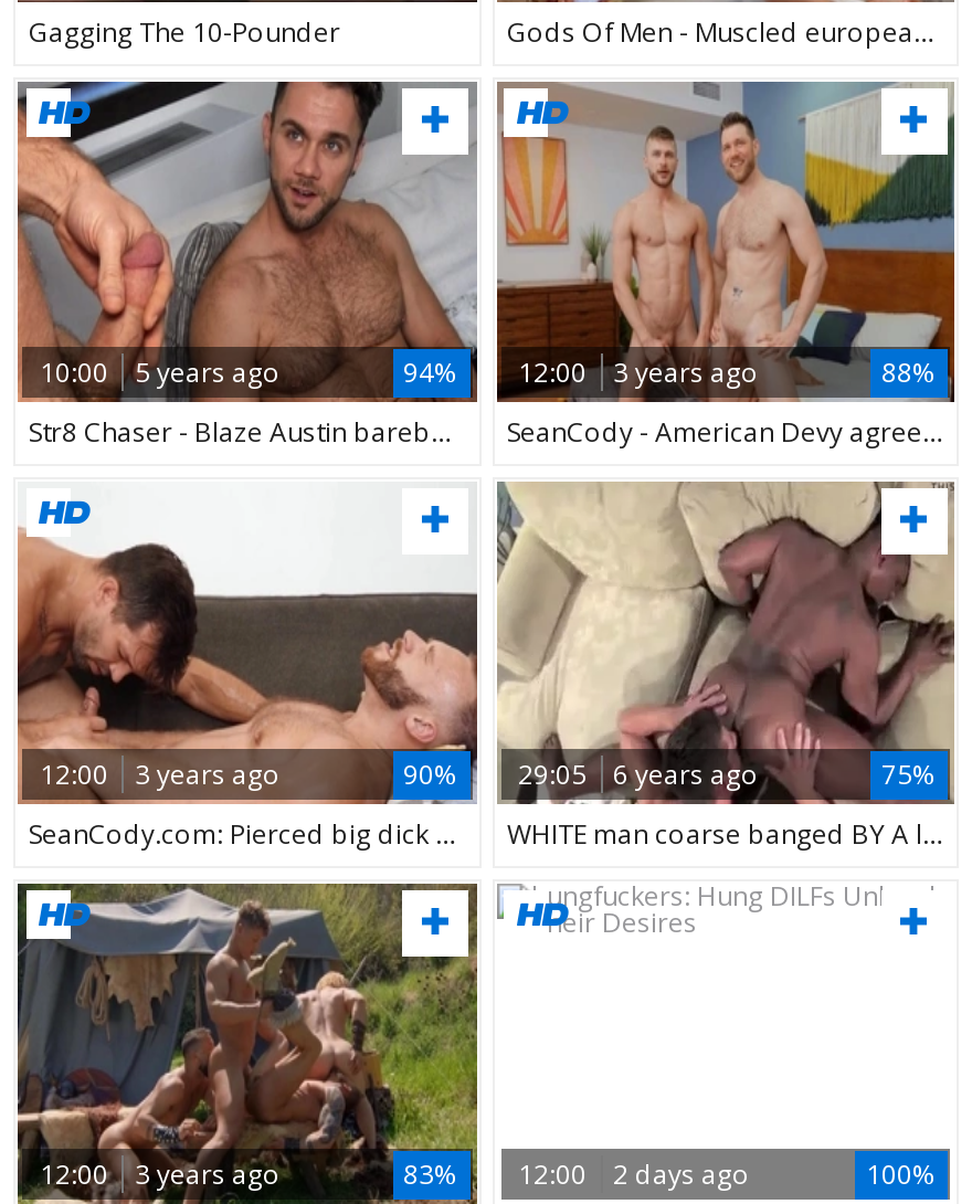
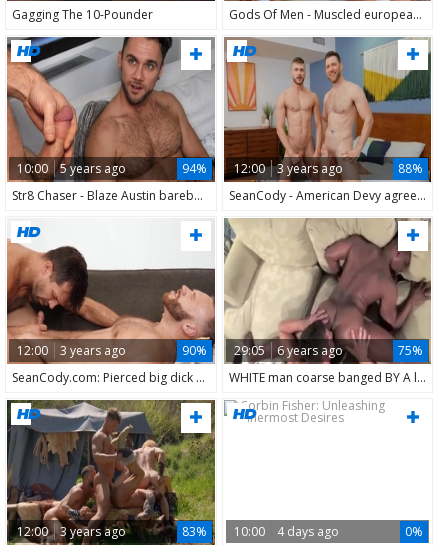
[518,1155,937,1193] 12:00 | 2 days ago | 100% -> [233,523,423,540] 10:00 | 4 days ago | 0%

